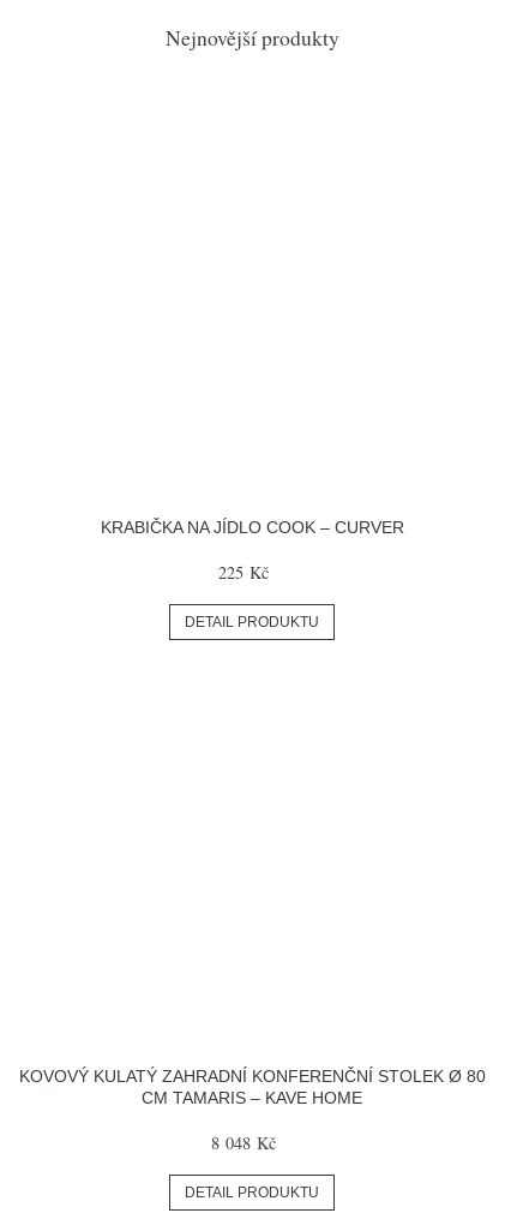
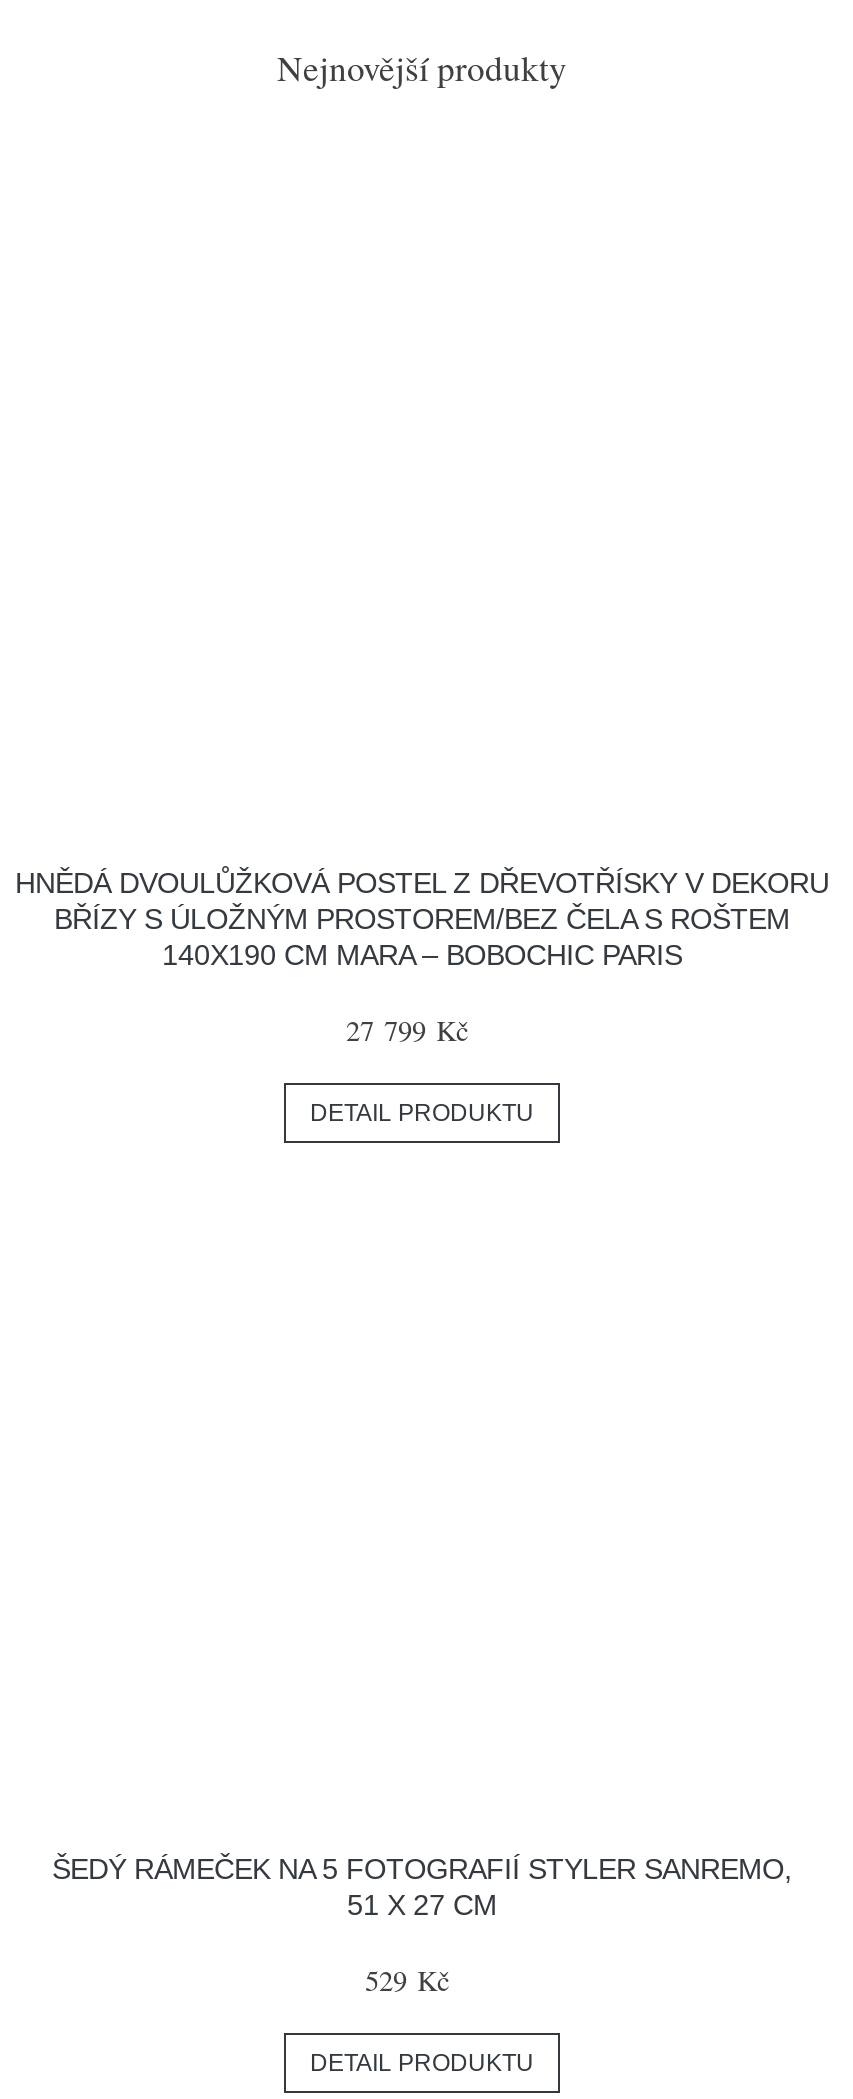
[100,517,404,536] KRABIČKA NA JÍDLO COOK – CURVER -> [15,866,829,970] HNĚDÁ DVOULŮŽKOVÁ POSTEL Z DŘEVOTŘÍSKY V DEKORU | BŘÍZY S ÚLOŽNÝM PROSTOREM/BEZ ČELA S ROŠTEM | 140X190 CM MARA – BOBOCHIC PARIS
[218,560,268,583] 225 Kč -> [346,1010,468,1048] 27 799 Kč
[19,1067,485,1108] KOVOVÝ KULATÝ ZAHRADNÍ KONFERENČNÍ STOLEK Ø 80 | CM TAMARIS – KAVE HOME -> [52,1853,792,1921] ŠEDÝ RÁMEČEK NA 5 FOTOGRAFIÍ STYLER SANREMO, | 51 X 27 CM
[211,1132,275,1154] 8 048 Kč -> [365,1961,449,1999] 529 Kč

